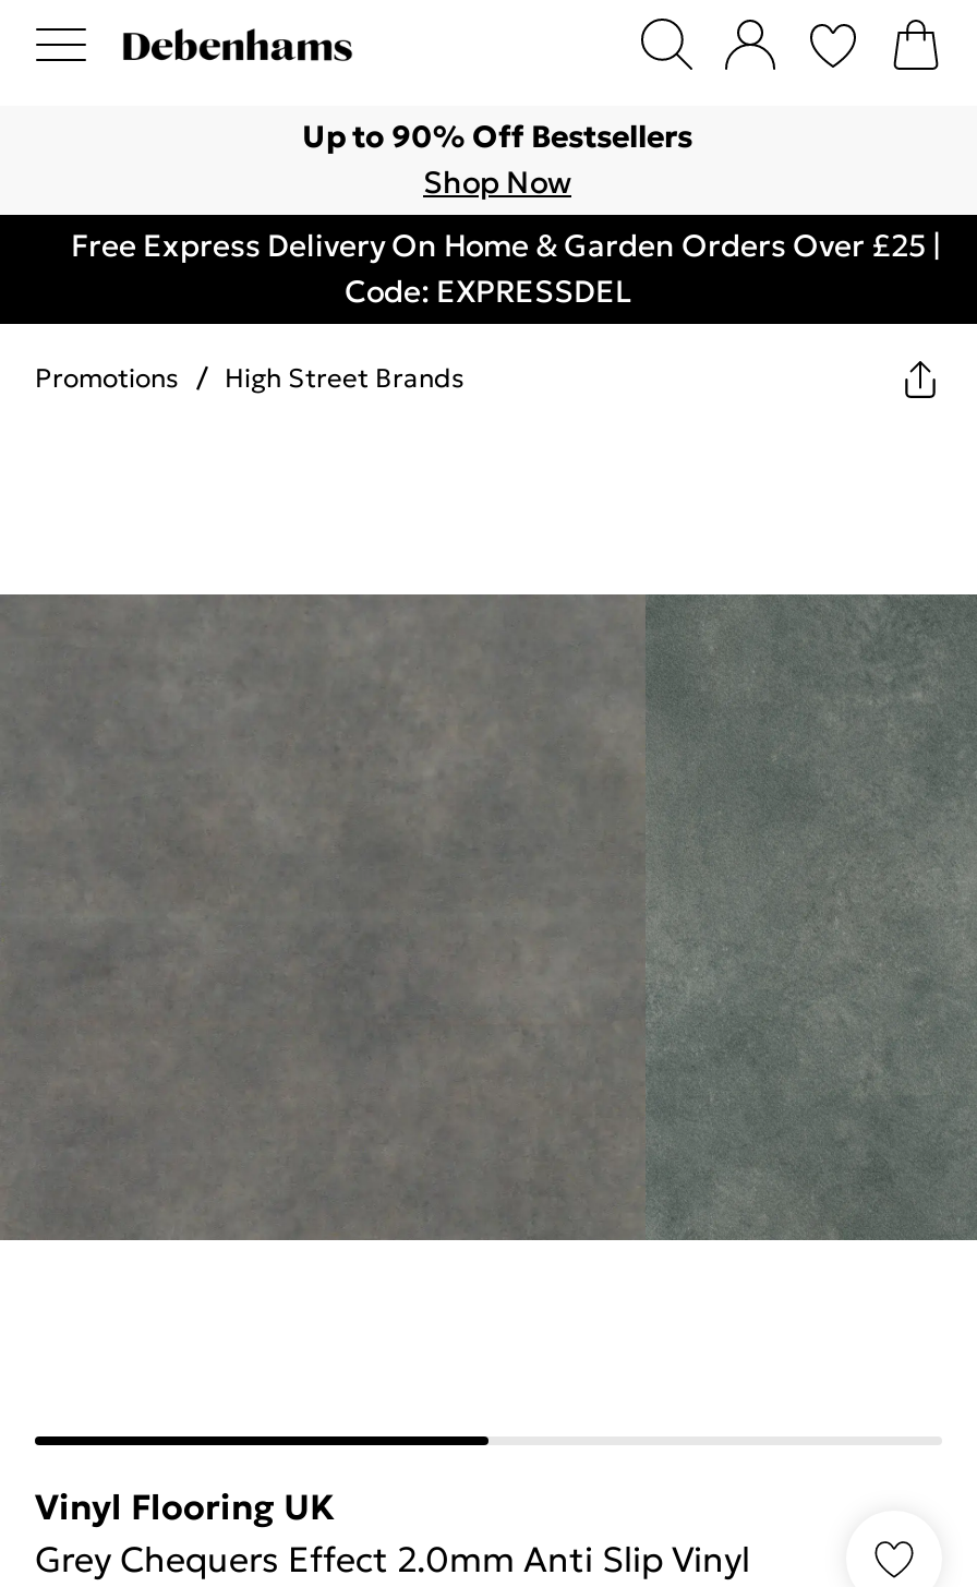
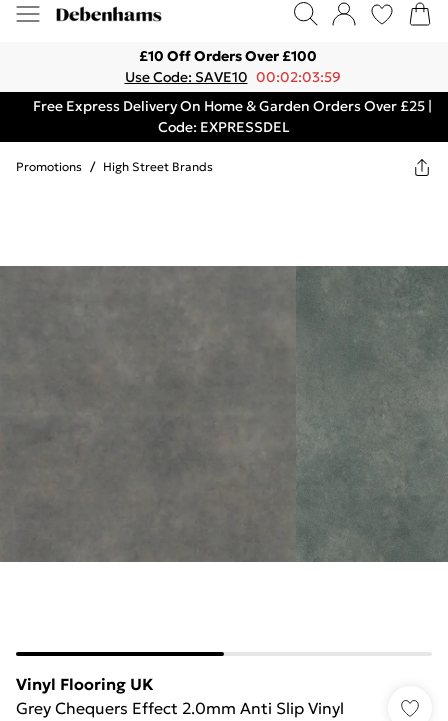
[302,117,692,202] Up to 90% Off Bestsellers | Shop Now -> [124,47,340,86] £10 Off Orders Over £100 | Use Code: SAVE10 00:02:03:59

